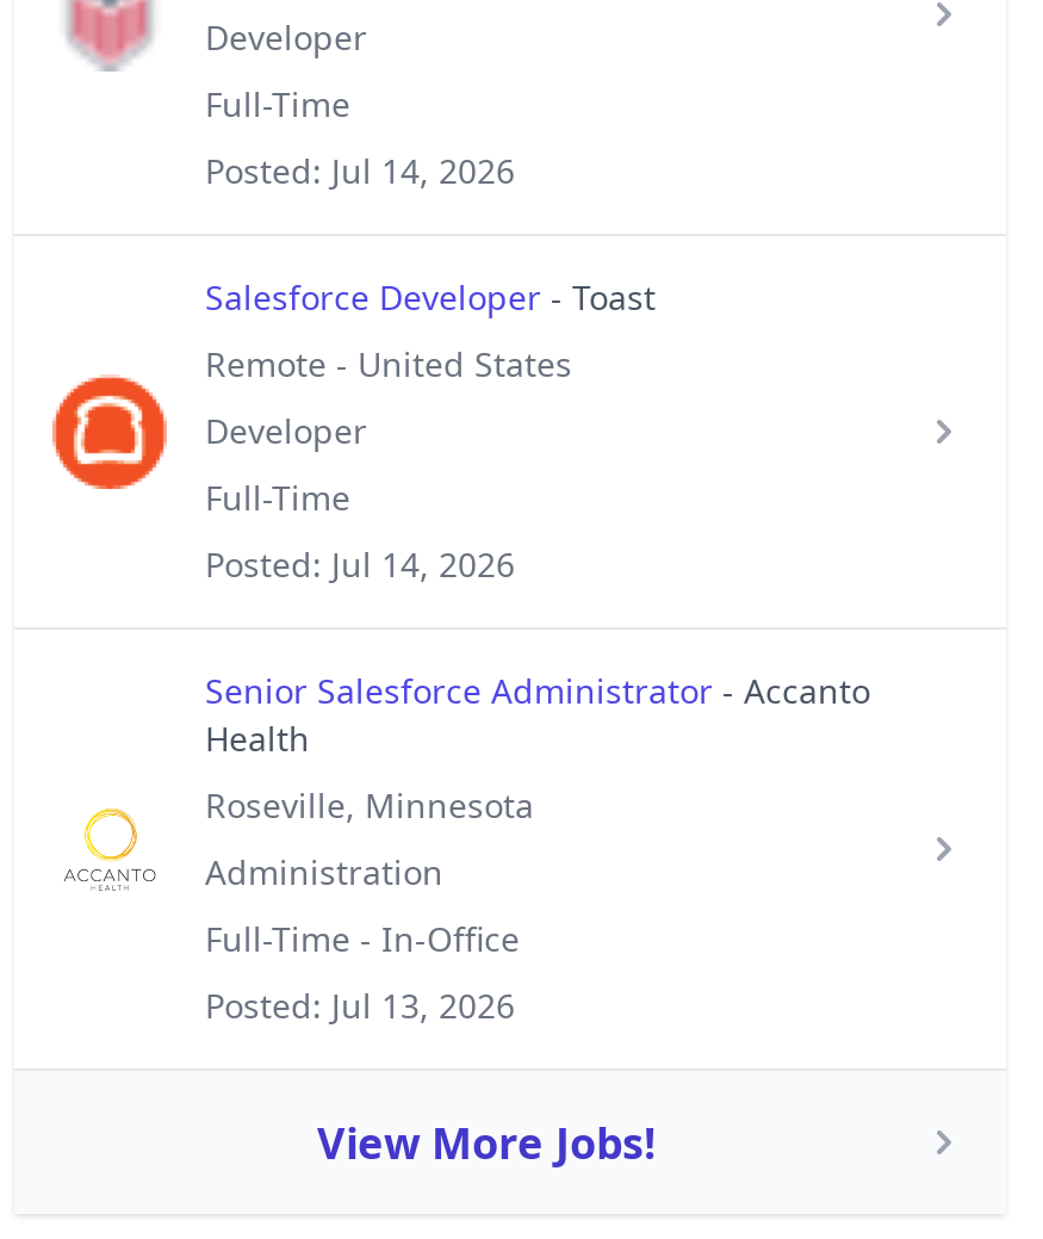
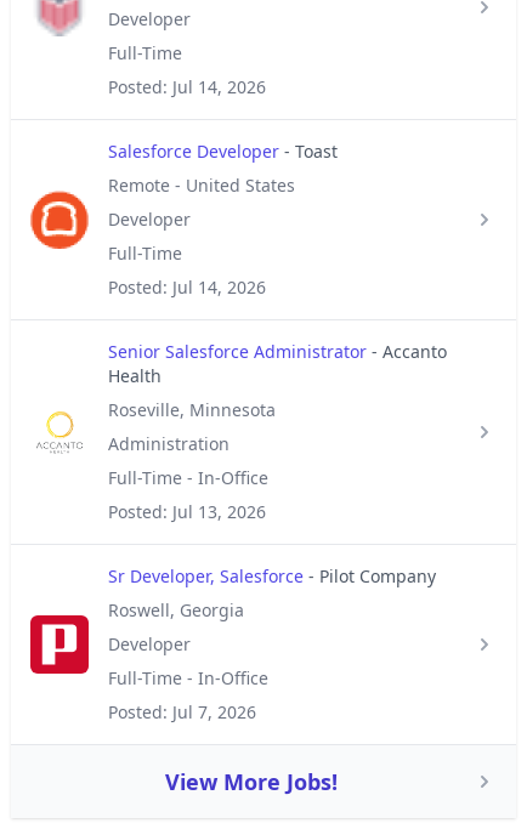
none -> [29,565,436,724] [image] | Sr Developer, Salesforce - Pilot Company | Roswell, Georgia | Developer | Full-Time - In-Office | Posted: Jul 7, 2026

